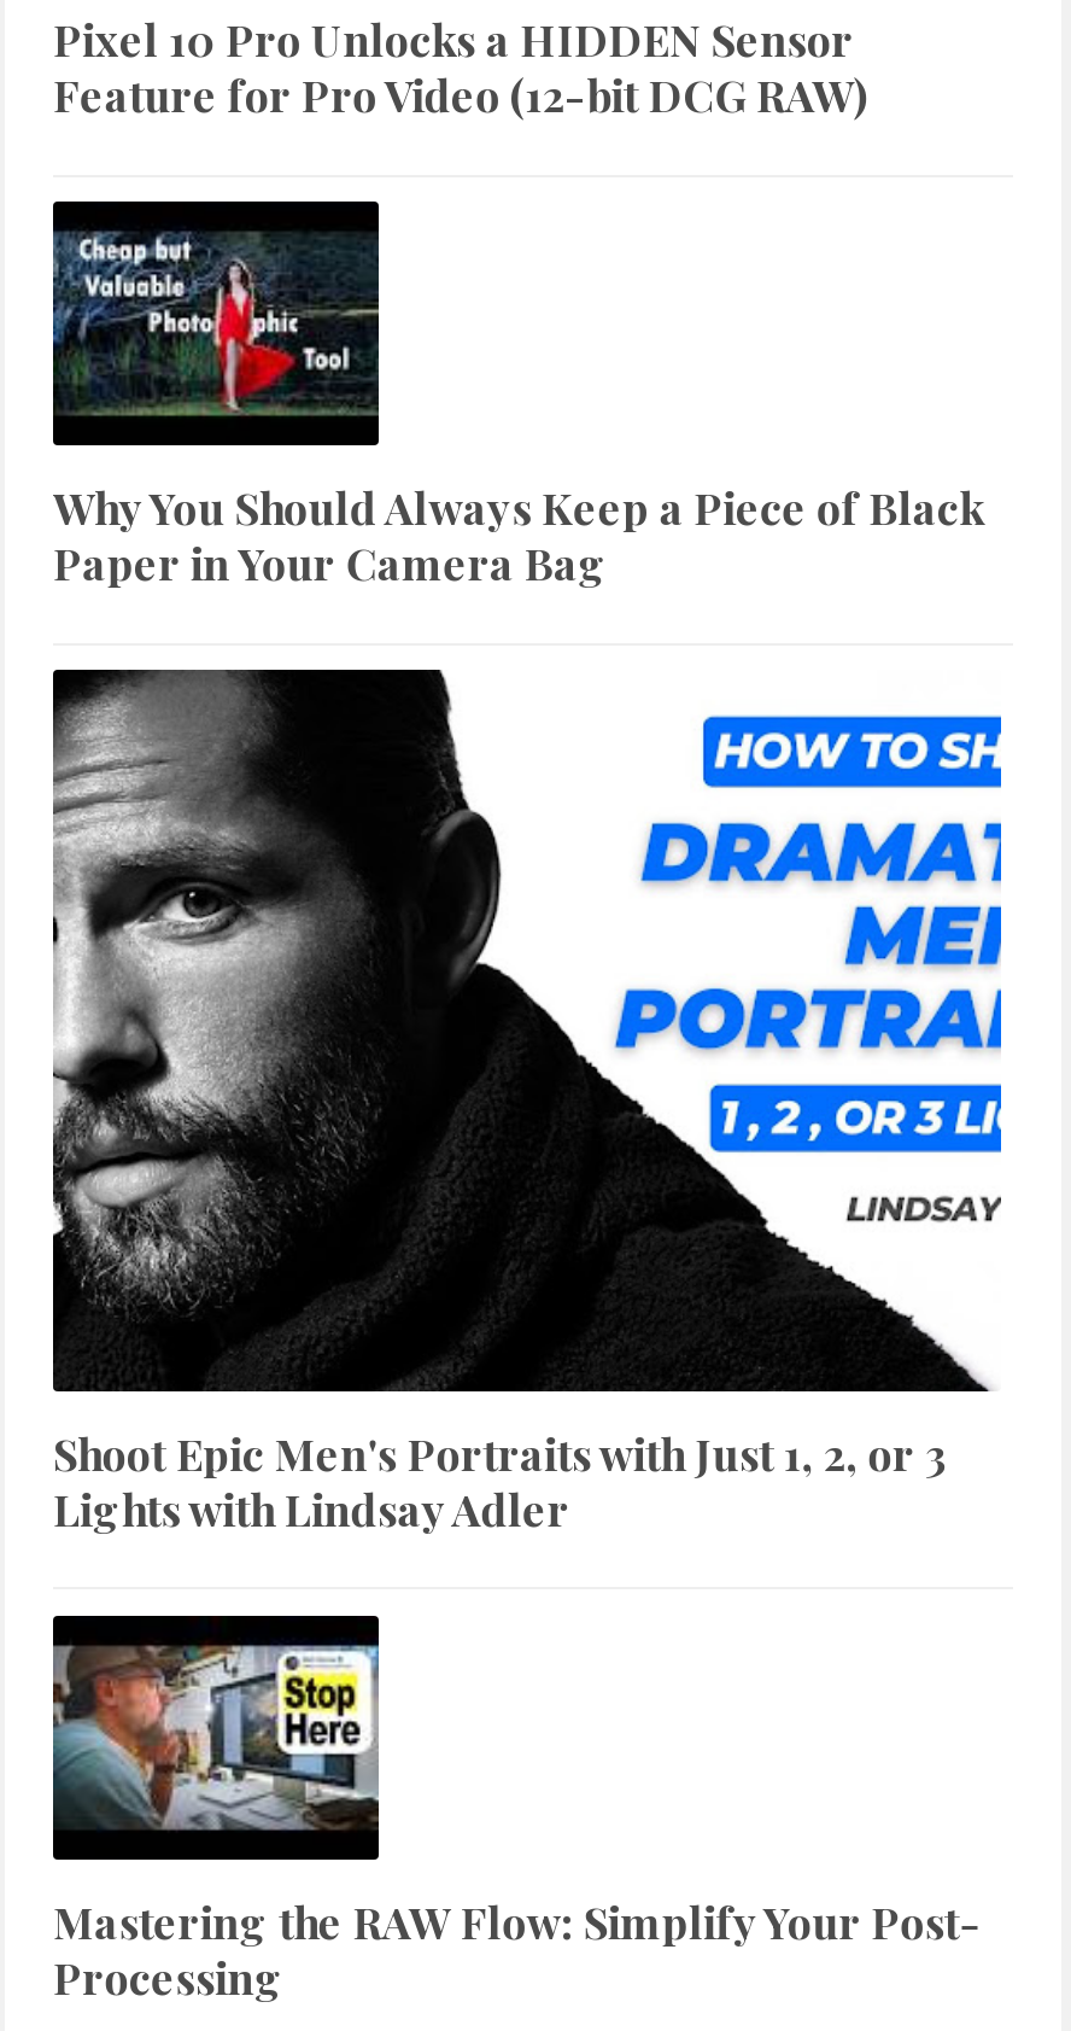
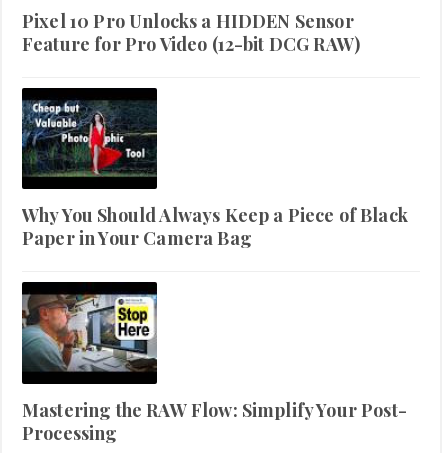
[51,667,1003,1538] [image] | Shoot Epic Men's Portraits with Just 1, 2, or 3 | Lights with Lindsay Adler -> none

